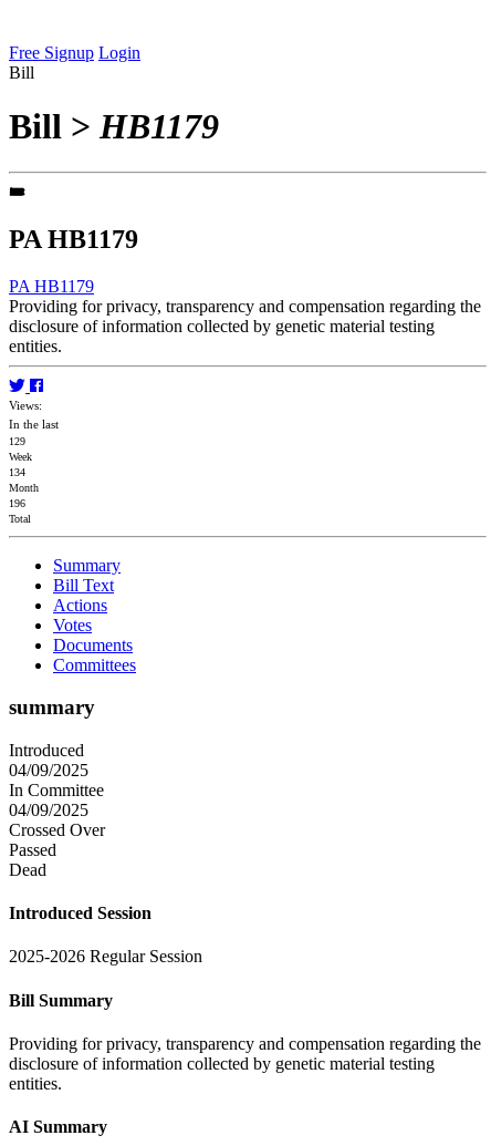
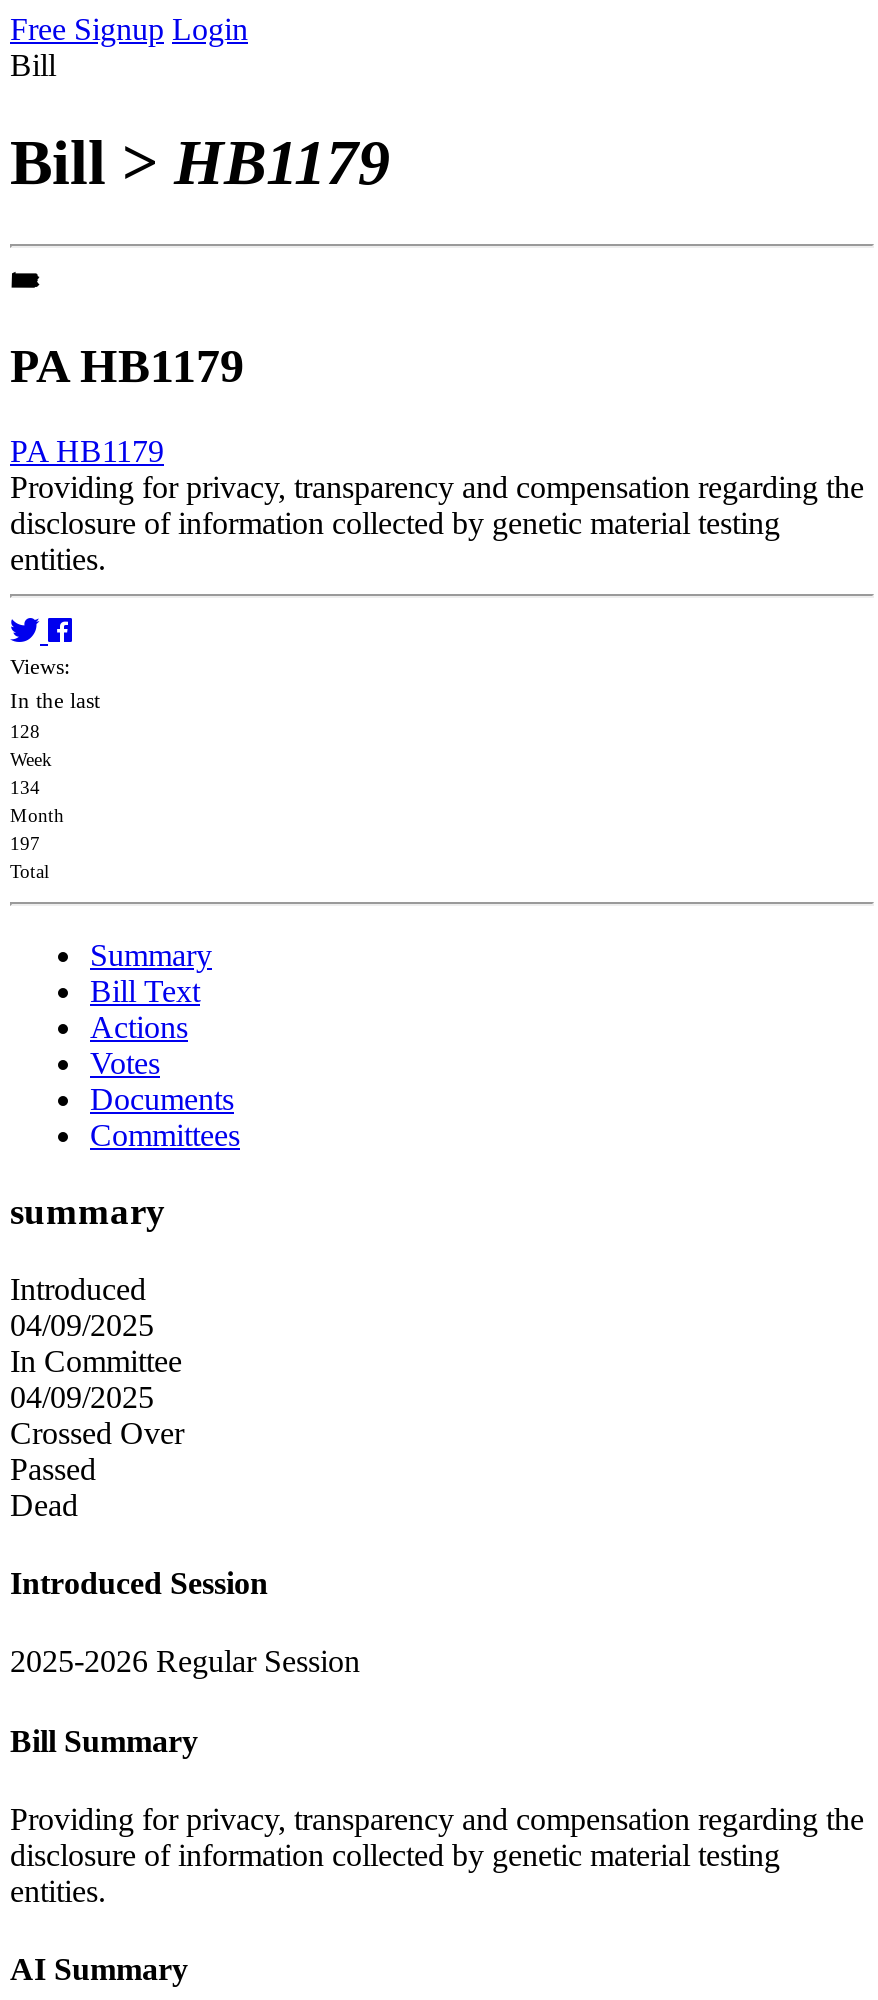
[9,435,25,447] 129 -> [10,719,40,741] 128
[9,497,25,509] 196 -> [10,831,40,853] 197

